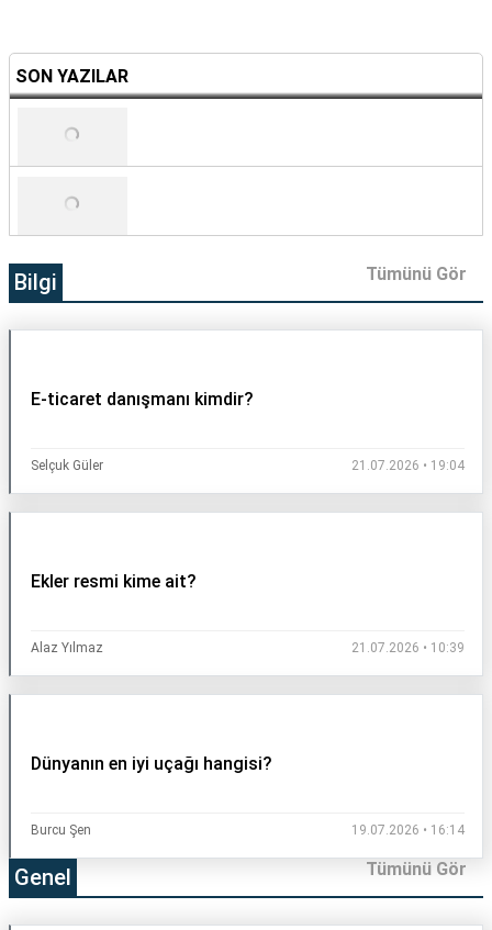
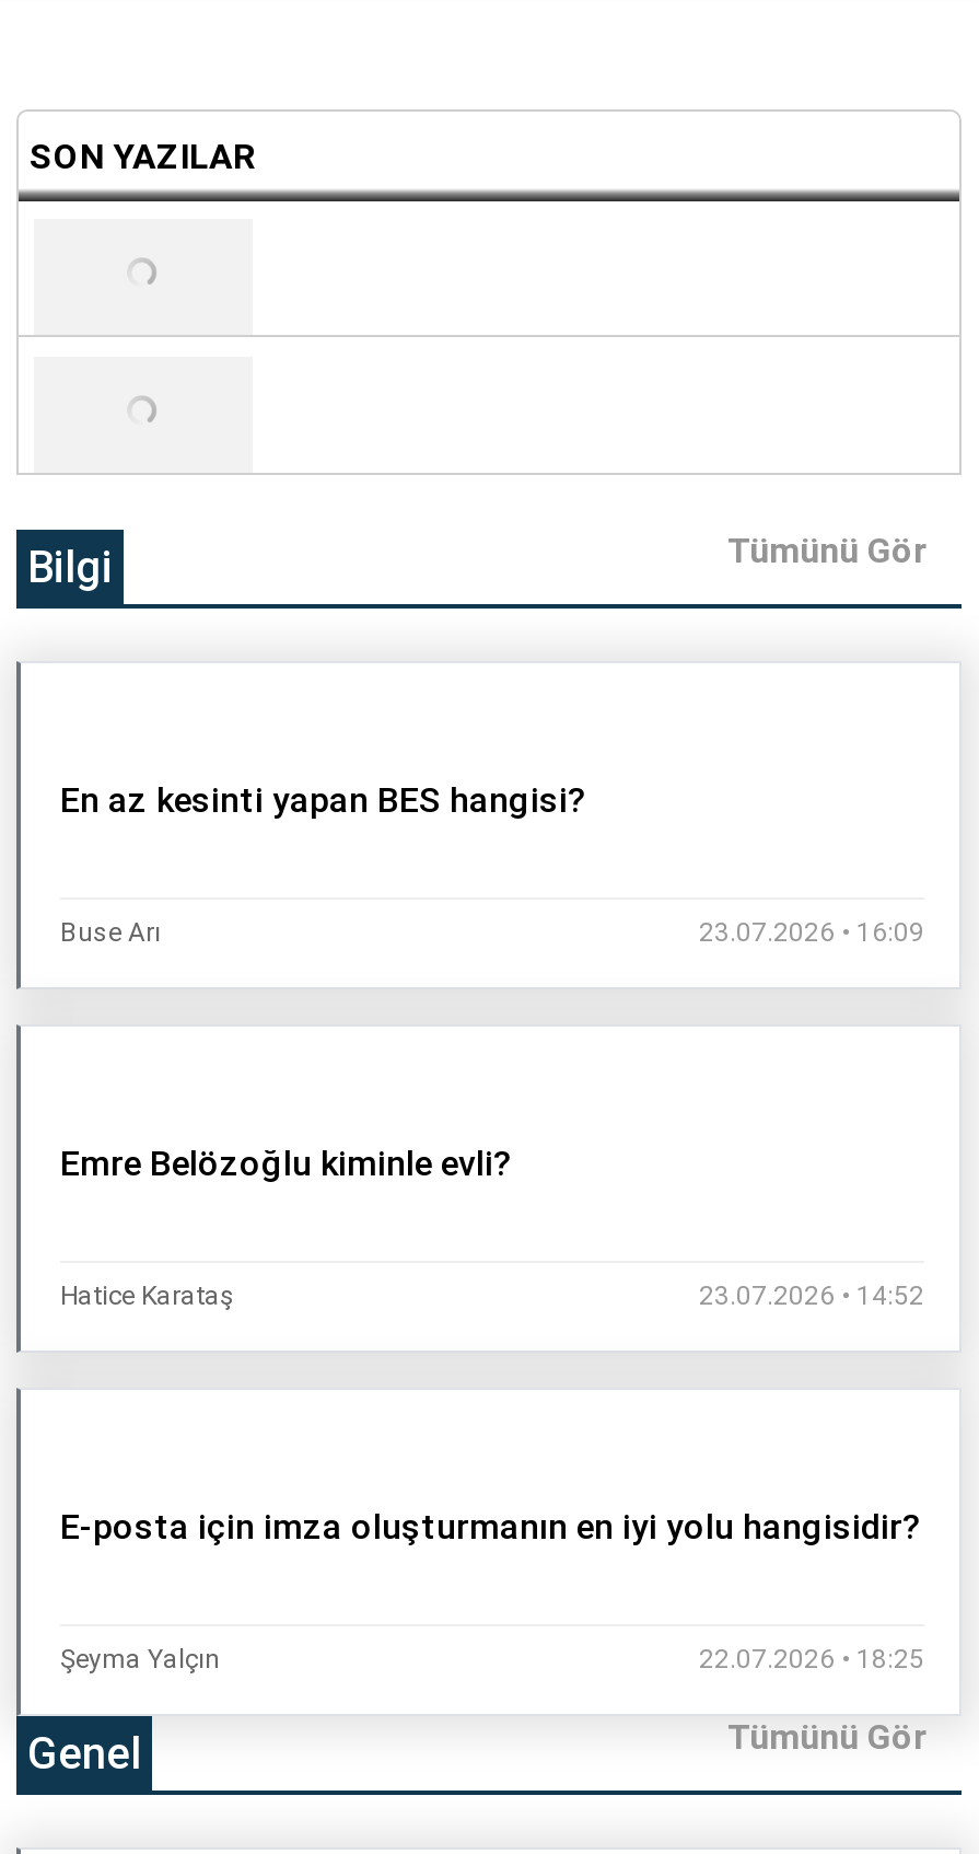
[31,389,254,410] E-ticaret danışmanı kimdir? -> [60,779,587,821] En az kesinti yapan BES hangisi?
[31,458,465,473] Selçuk Güler | 21.07.2026 • 19:04 -> [60,917,924,948] Buse Arı | 23.07.2026 • 16:09
[31,571,197,592] Ekler resmi kime ait? -> [60,1143,513,1184] Emre Belözoğlu kiminle evli?
[31,640,465,656] Alaz Yılmaz | 21.07.2026 • 10:39 -> [60,1281,924,1311] Hatice Karataş | 23.07.2026 • 14:52
[31,753,272,774] Dünyanın en iyi uçağı hangisi? -> [60,1506,922,1548] E-posta için imza oluşturmanın en iyi yolu hangisidir?
[31,822,465,838] Burcu Şen | 19.07.2026 • 16:14 -> [60,1644,924,1675] Şeyma Yalçın | 22.07.2026 • 18:25

